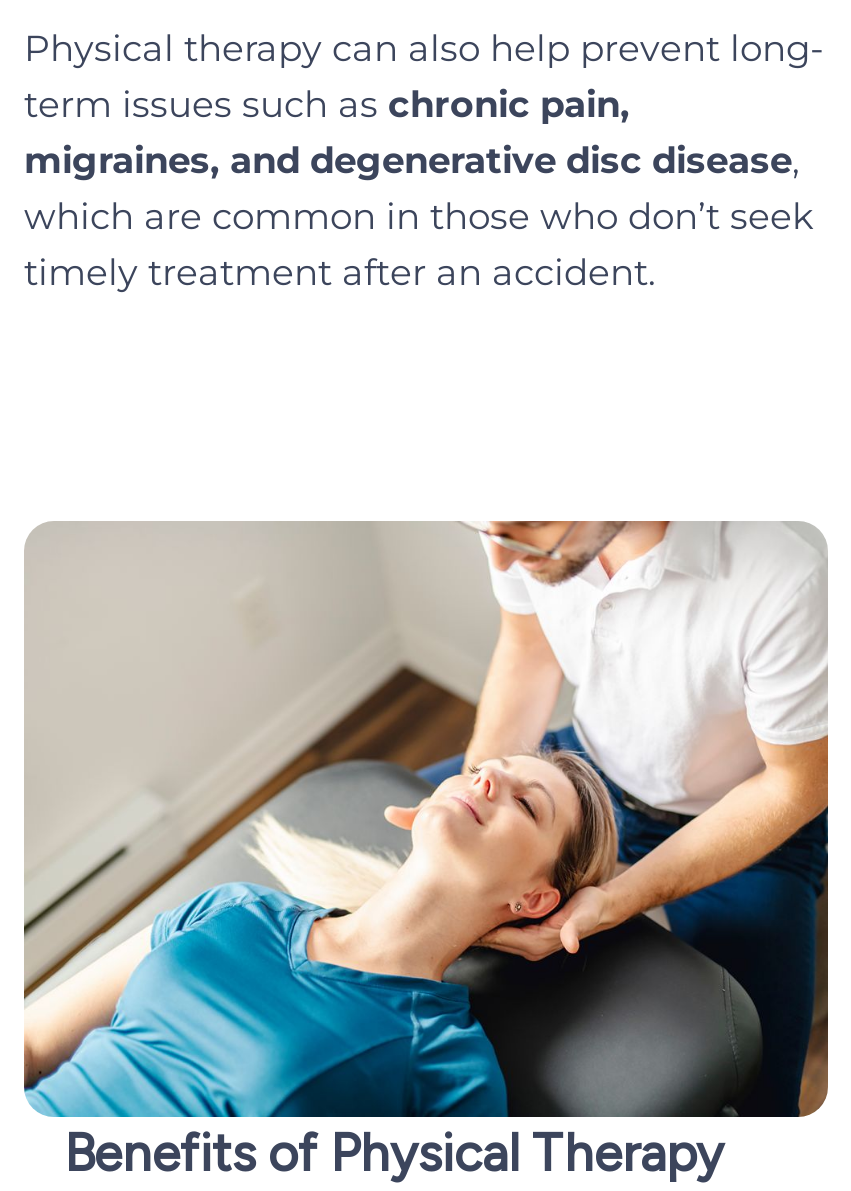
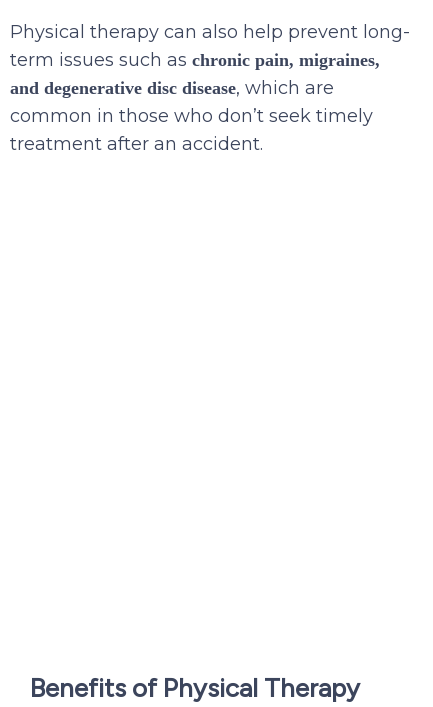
[22,520,830,1120] [image] -> none

